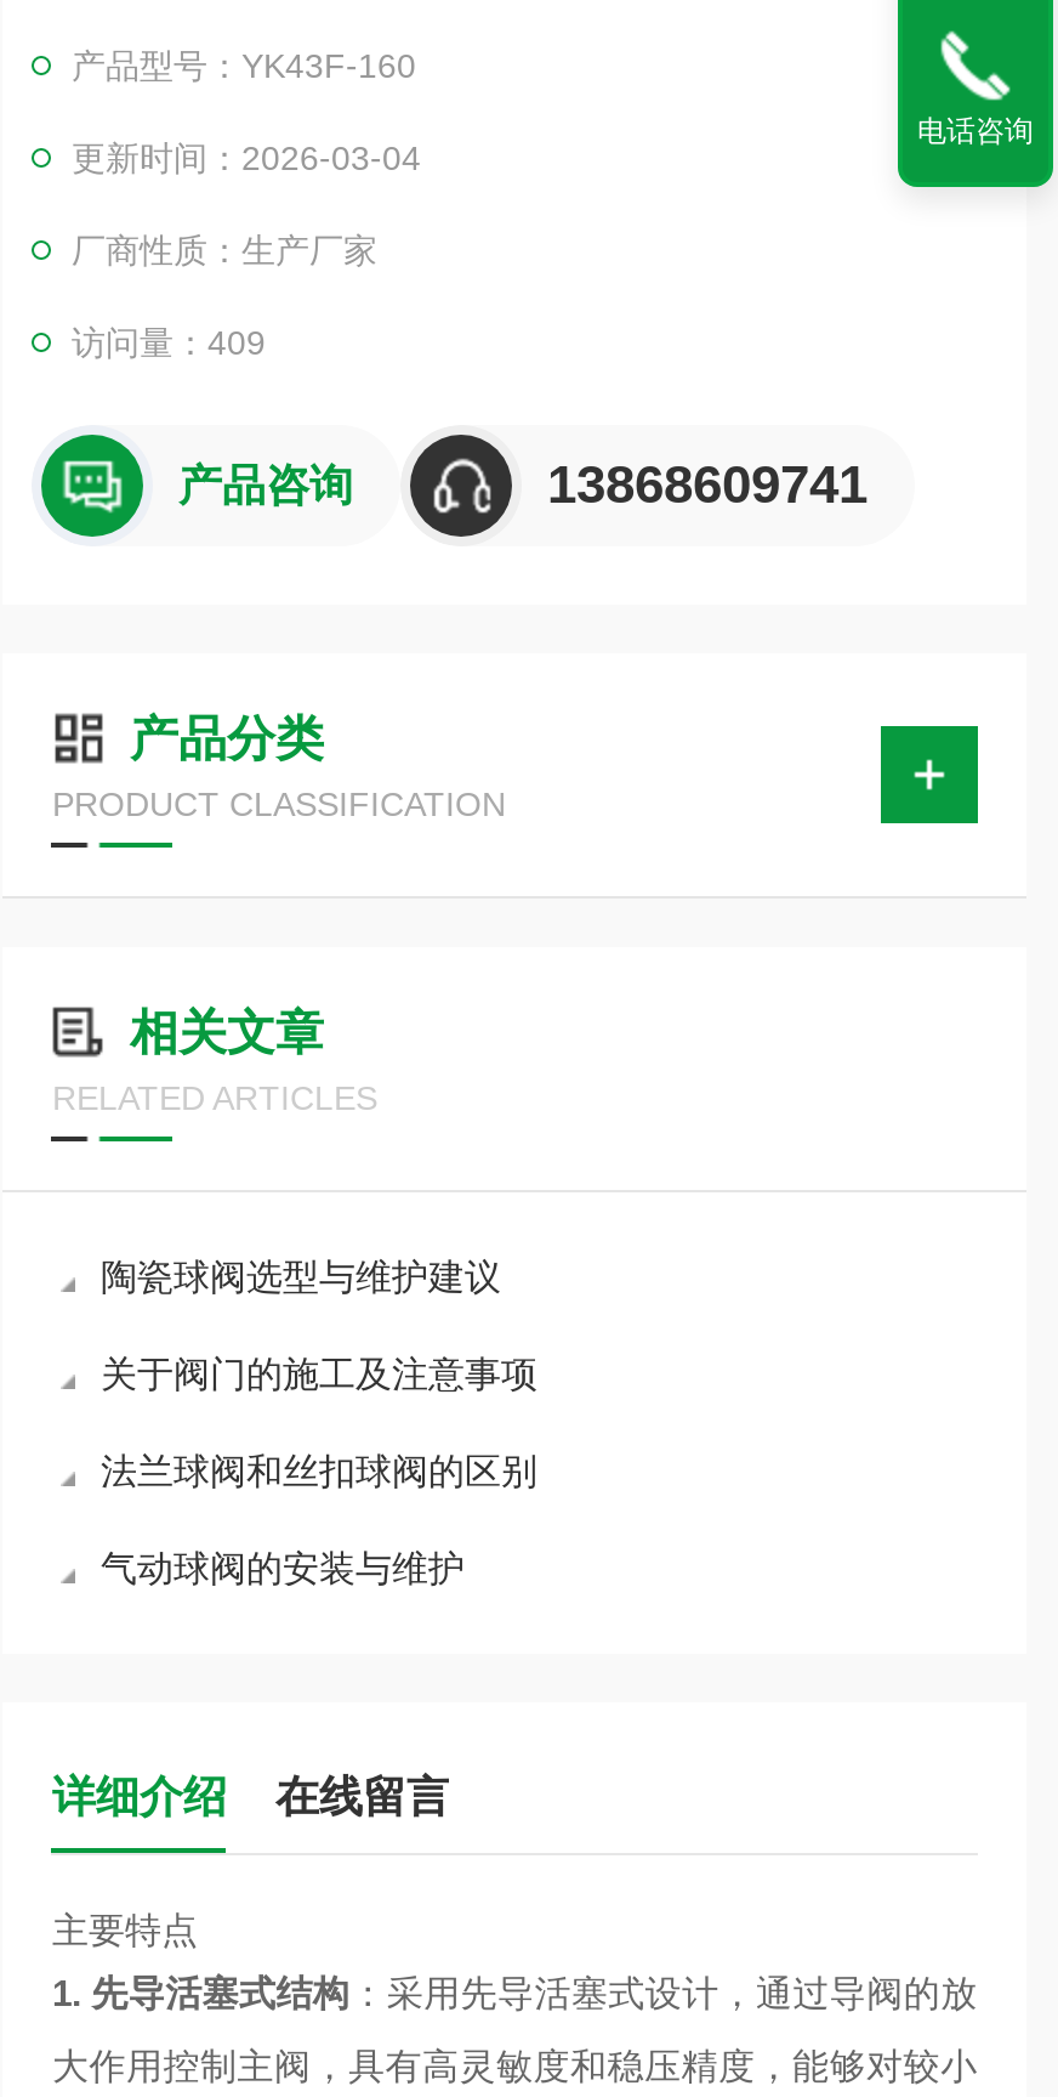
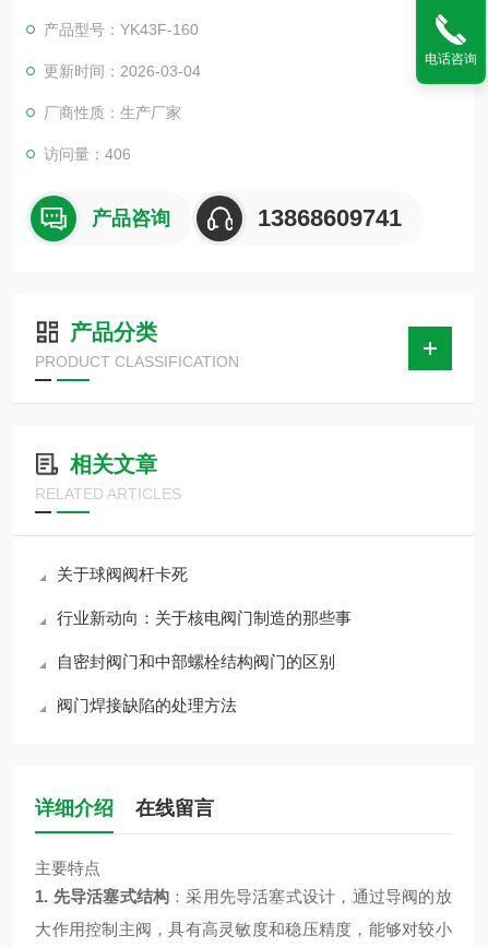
[71,323,265,362] 访问量：409 -> [44,145,131,163] 访问量：406
[100,1256,501,1297] 陶瓷球阀选型与维护建议 -> [57,565,188,583] 关于球阀阀杆卡死
[100,1353,537,1394] 关于阀门的施工及注意事项 -> [57,608,352,627] 行业新动向：关于核电阀门制造的那些事
[100,1450,537,1491] 法兰球阀和丝扣球阀的区别 -> [57,652,336,671] 自密封阀门和中部螺栓结构阀门的区别
[100,1547,464,1588] 气动球阀的安装与维护 -> [57,696,237,714] 阀门焊接缺陷的处理方法

